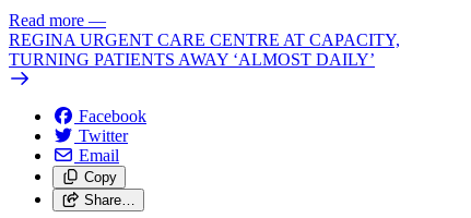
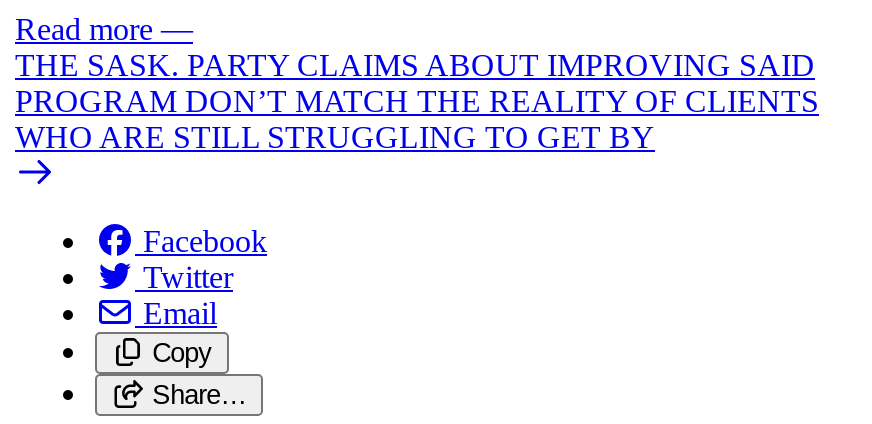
[9,31,400,69] REGINA URGENT CARE CENTRE AT CAPACITY, | TURNING PATIENTS AWAY ‘ALMOST DAILY’ -> [15,48,819,154] THE SASK. PARTY CLAIMS ABOUT IMPROVING SAID | PROGRAM DON’T MATCH THE REALITY OF CLIENTS | WHO ARE STILL STRUGGLING TO GET BY

